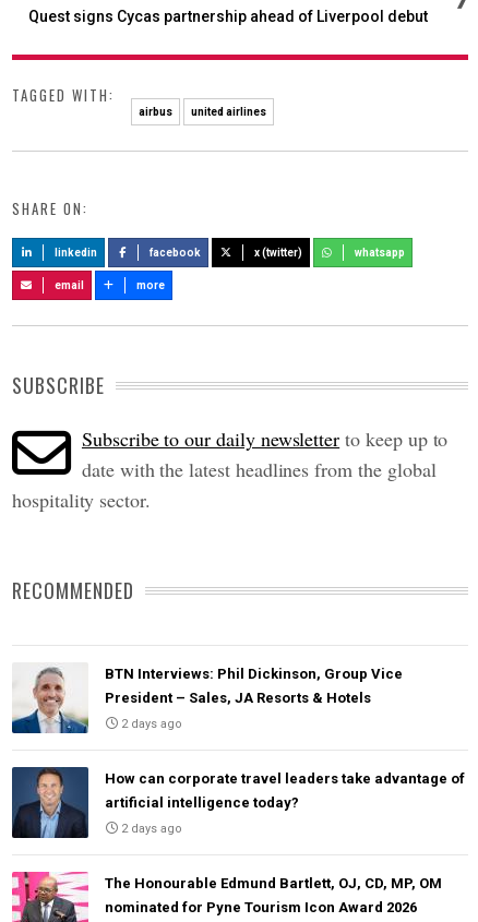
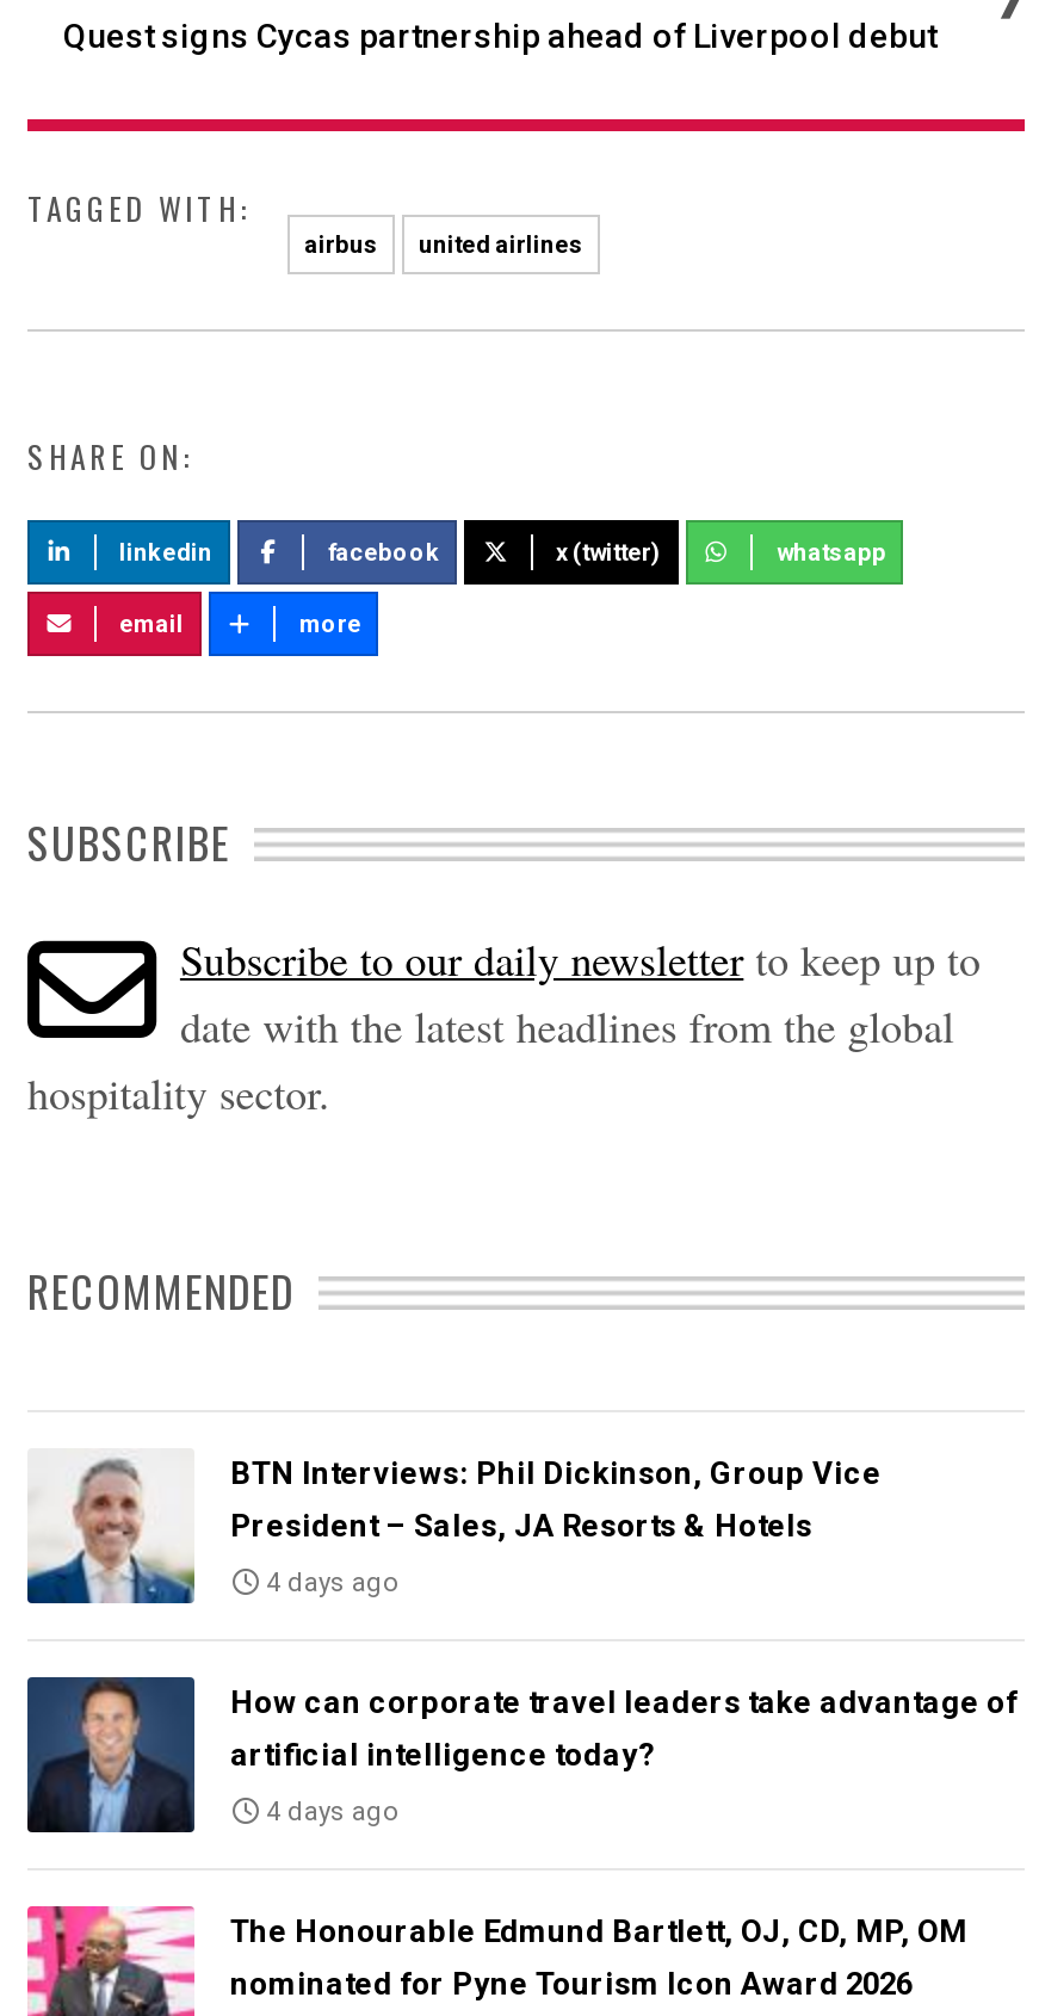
[118,717,182,731] 2 days ago -> [259,1567,400,1598] 4 days ago
[118,821,182,835] 2 days ago -> [259,1796,400,1827] 4 days ago

